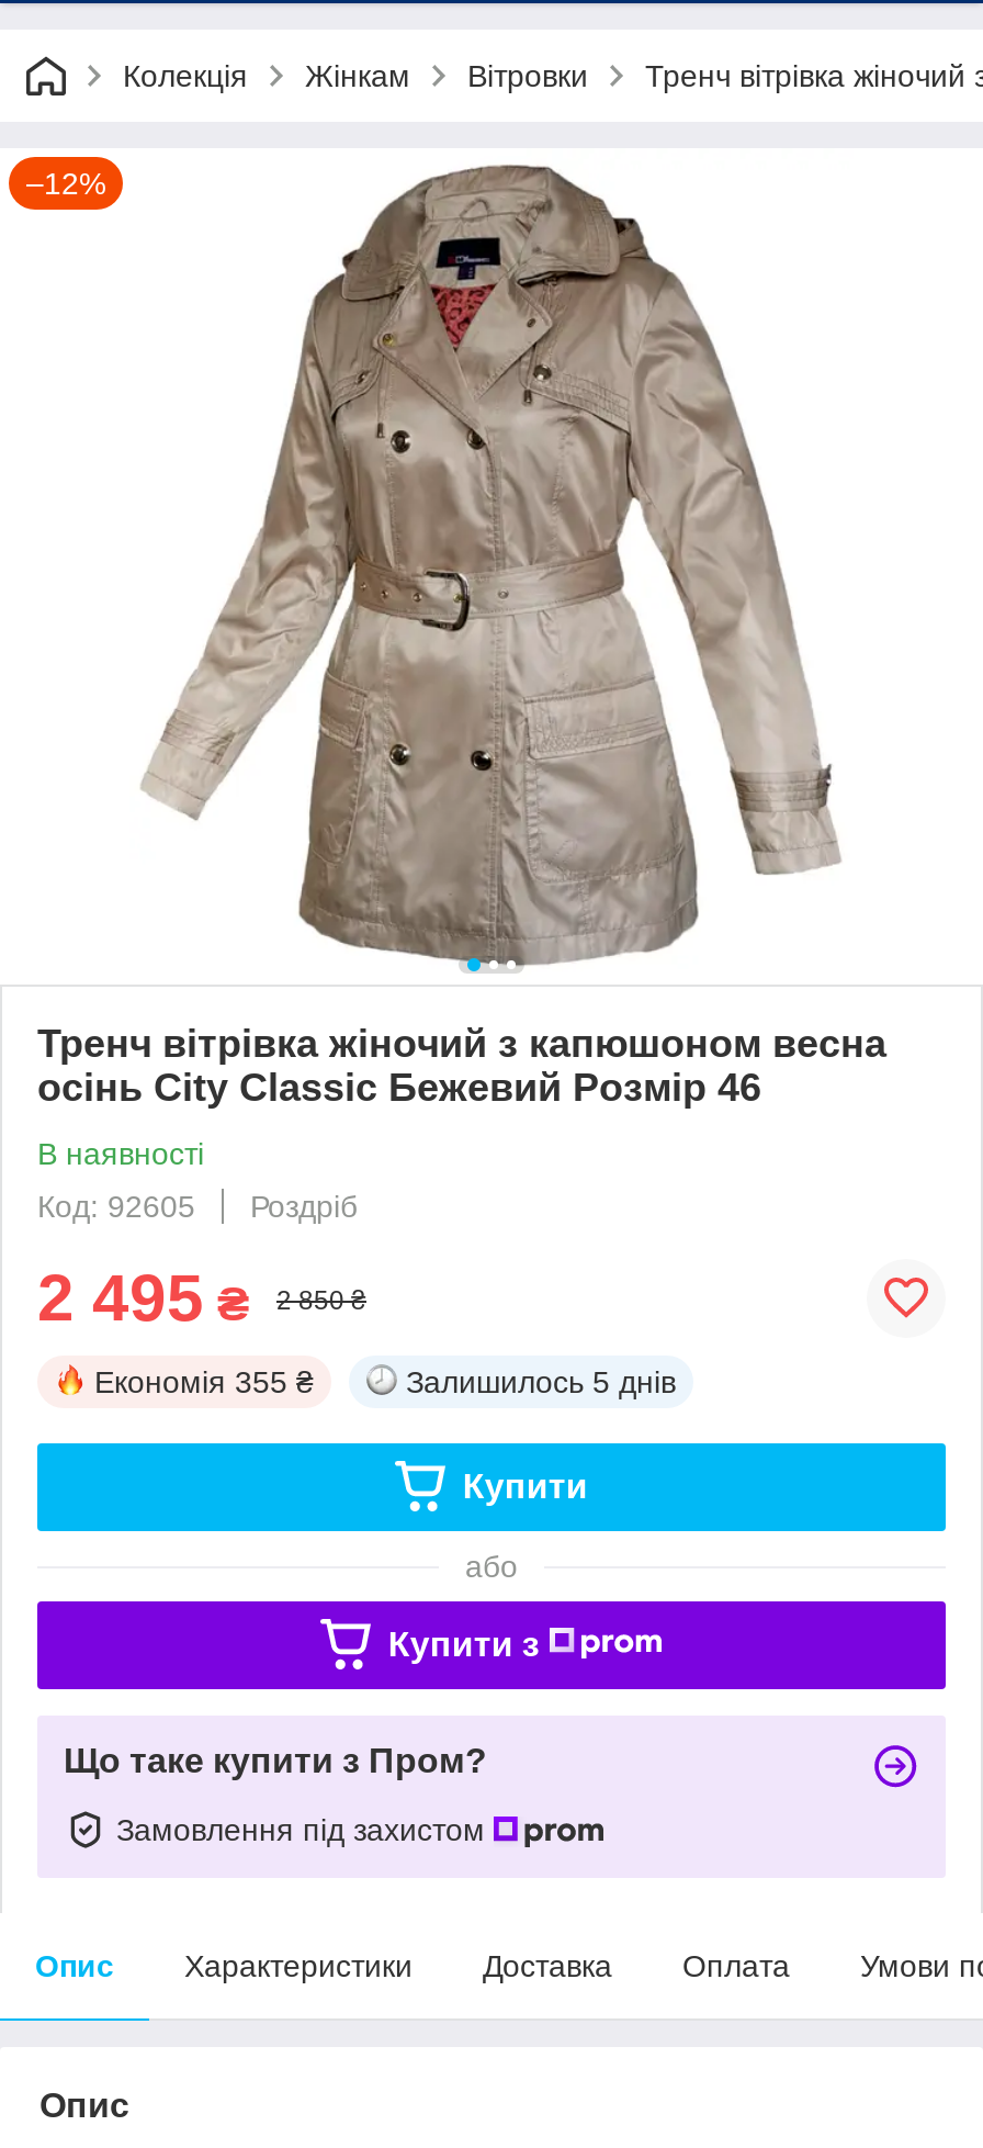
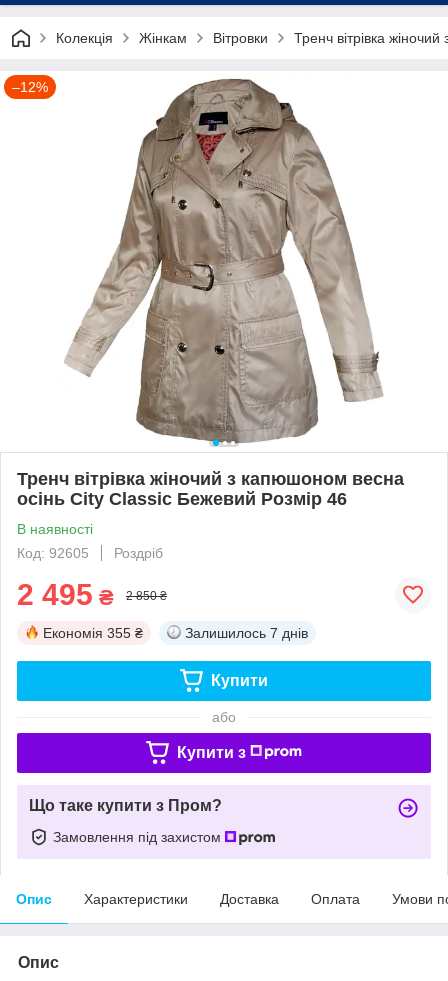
[406,1364,676,1399] Залишилось 5 днів -> [185,625,308,641] Залишилось 7 днів

